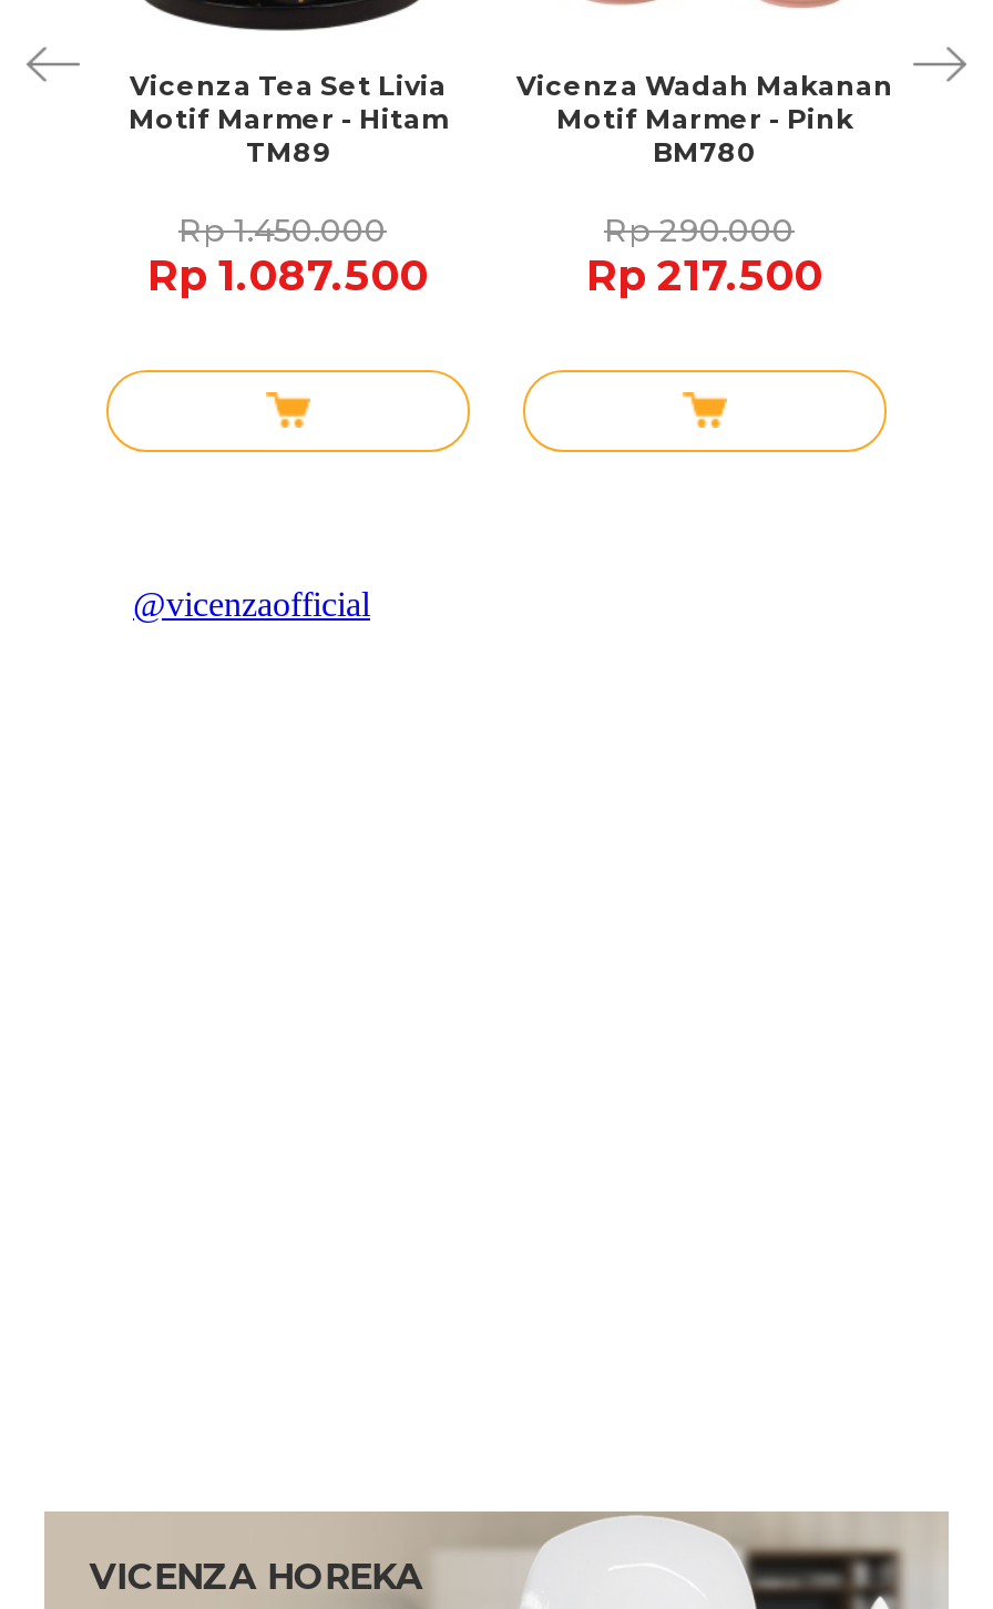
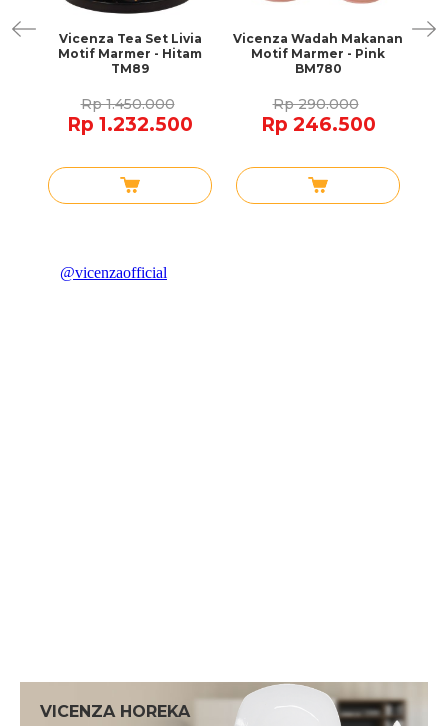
[147,251,429,302] Rp 1.087.500 -> [67,113,193,136] Rp 1.232.500
[586,251,823,302] Rp 217.500 -> [260,113,375,136] Rp 246.500

